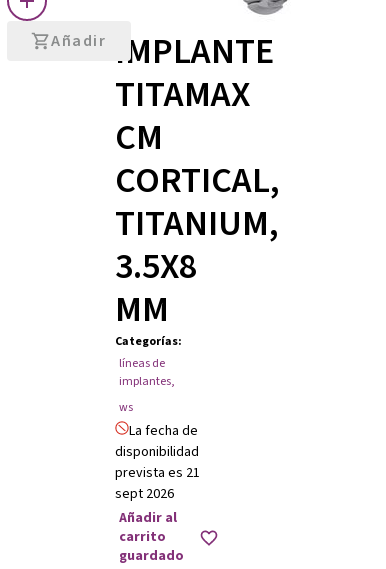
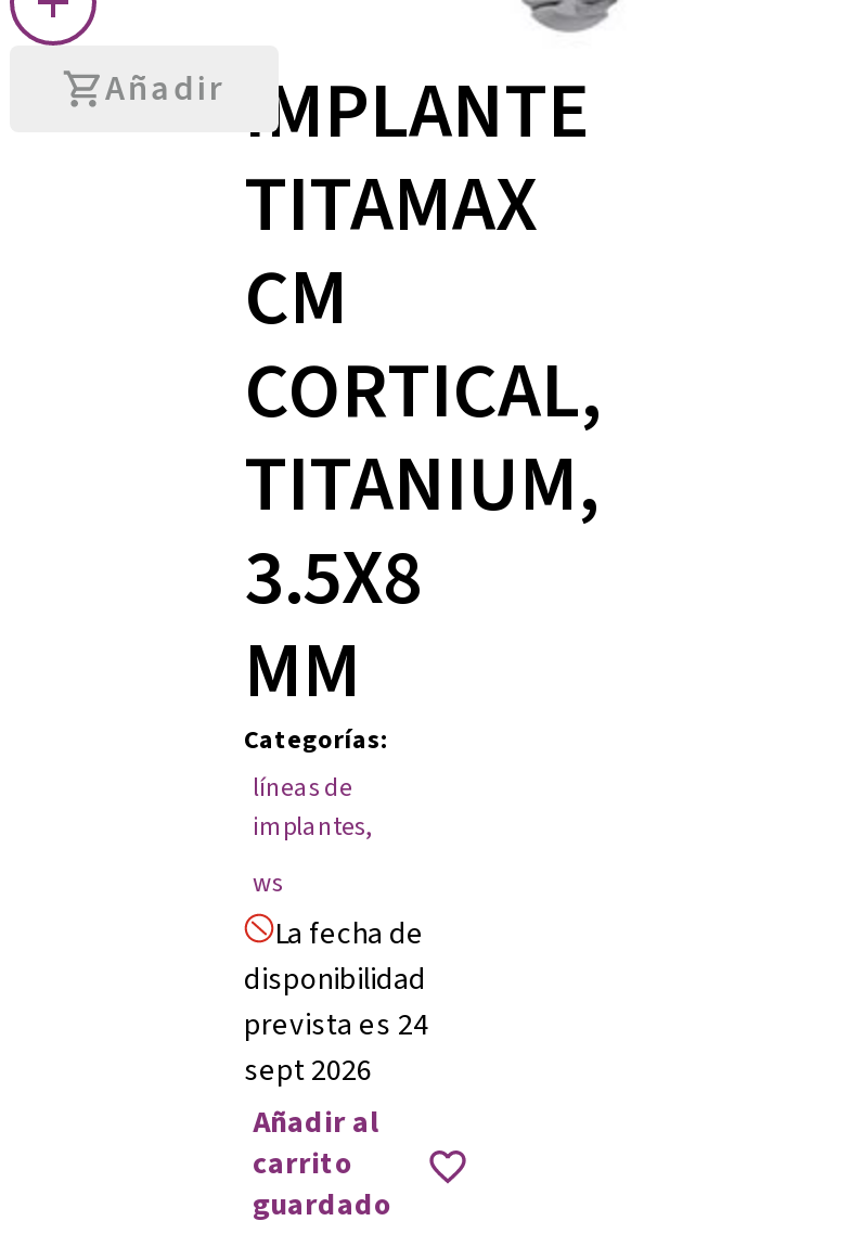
[115,463,200,483] prevista es 21 -> [244,1004,428,1047] prevista es 24

